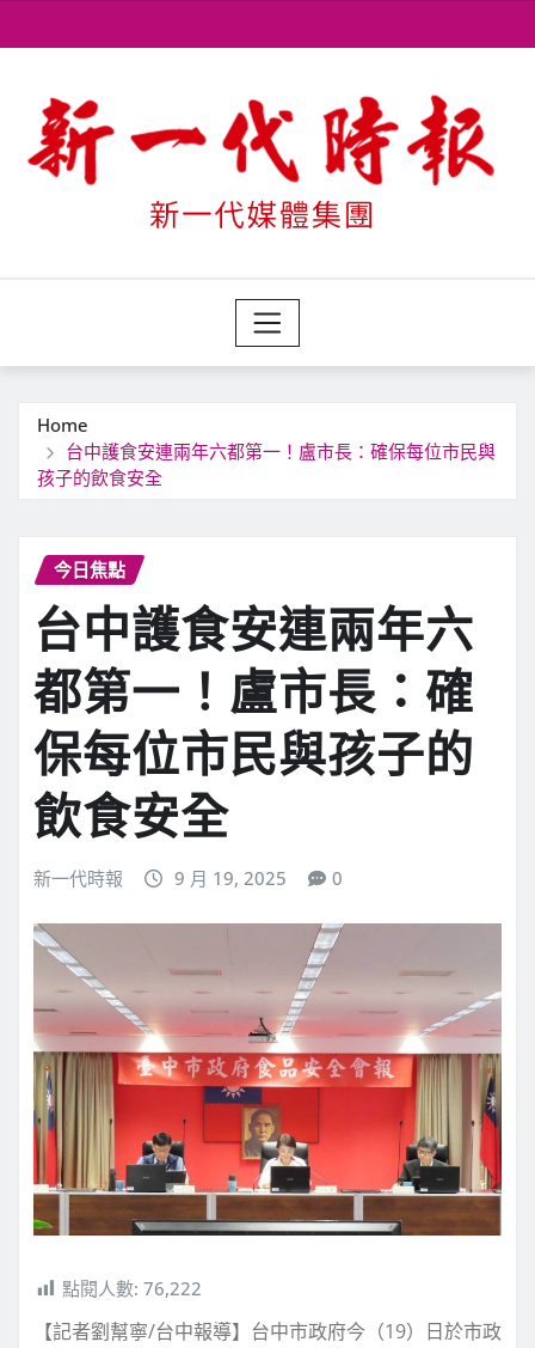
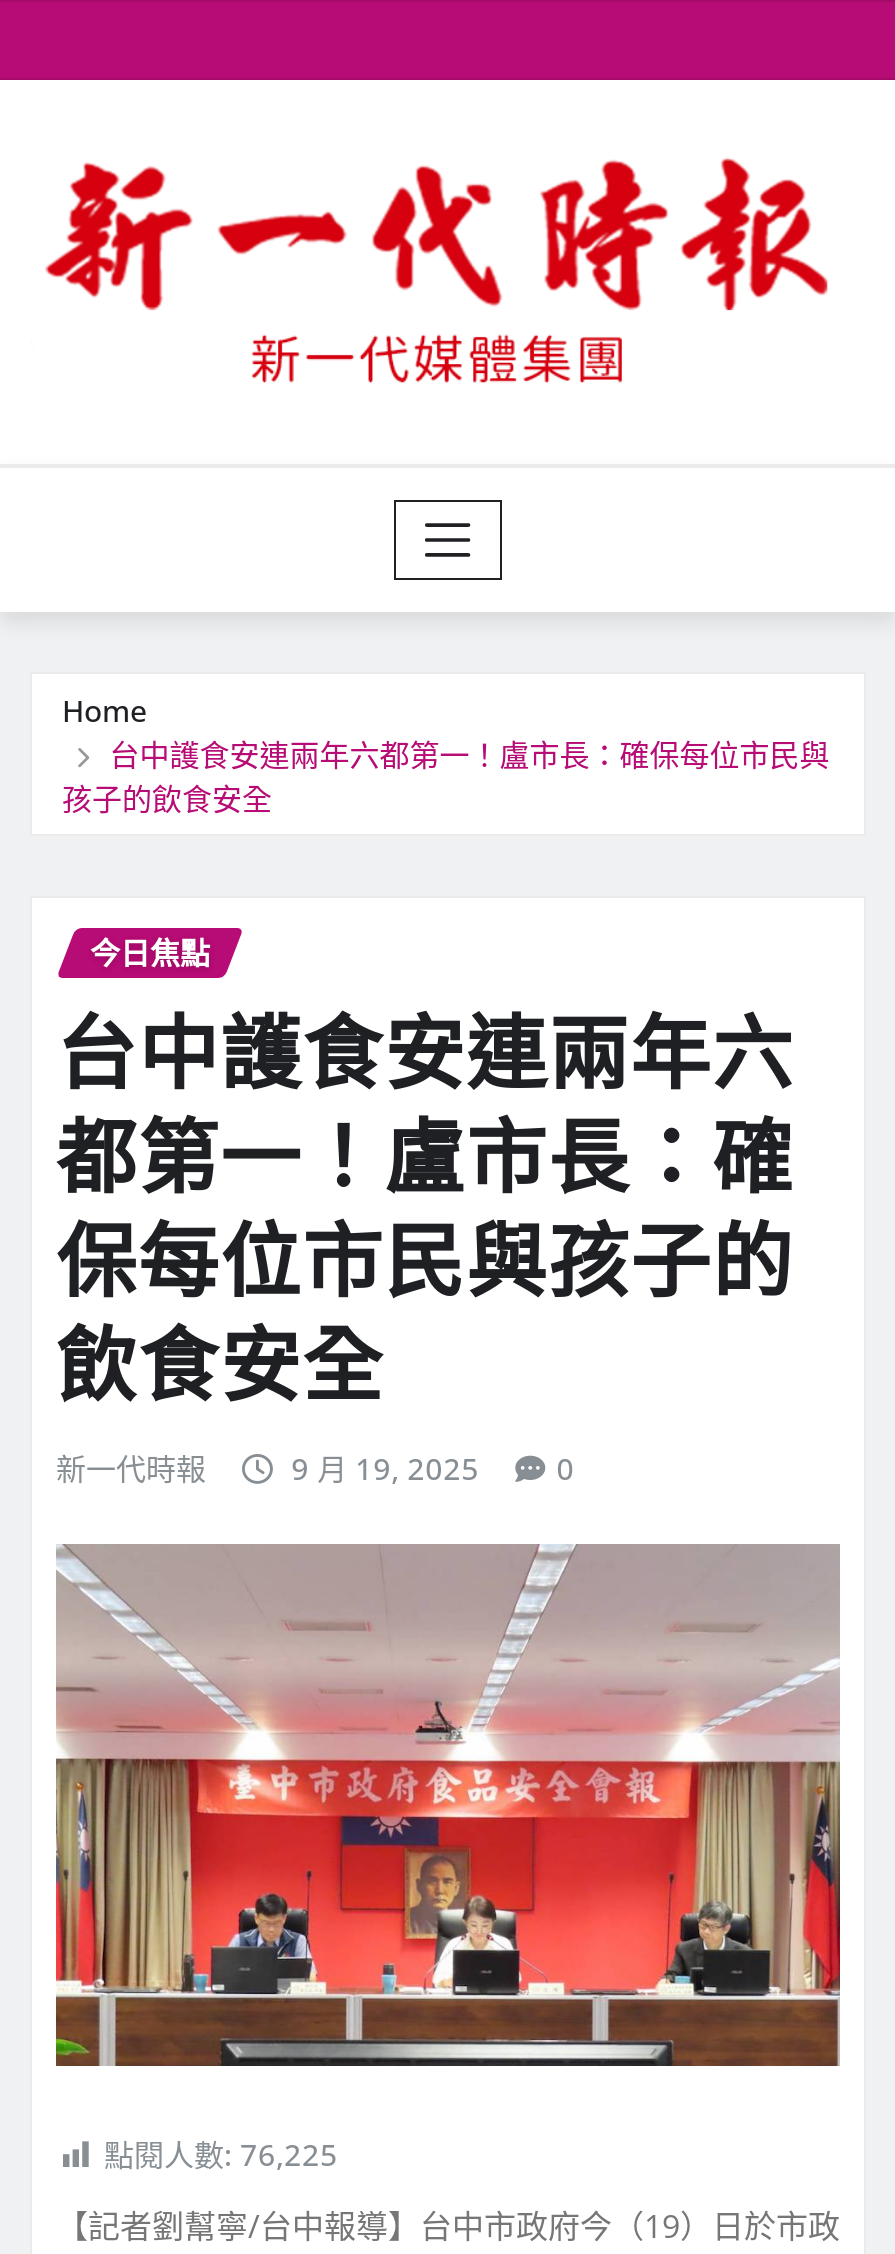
[62,1276,202,1300] 點閱人數: 76,222 -> [104,2134,338,2174] 點閱人數: 76,225

